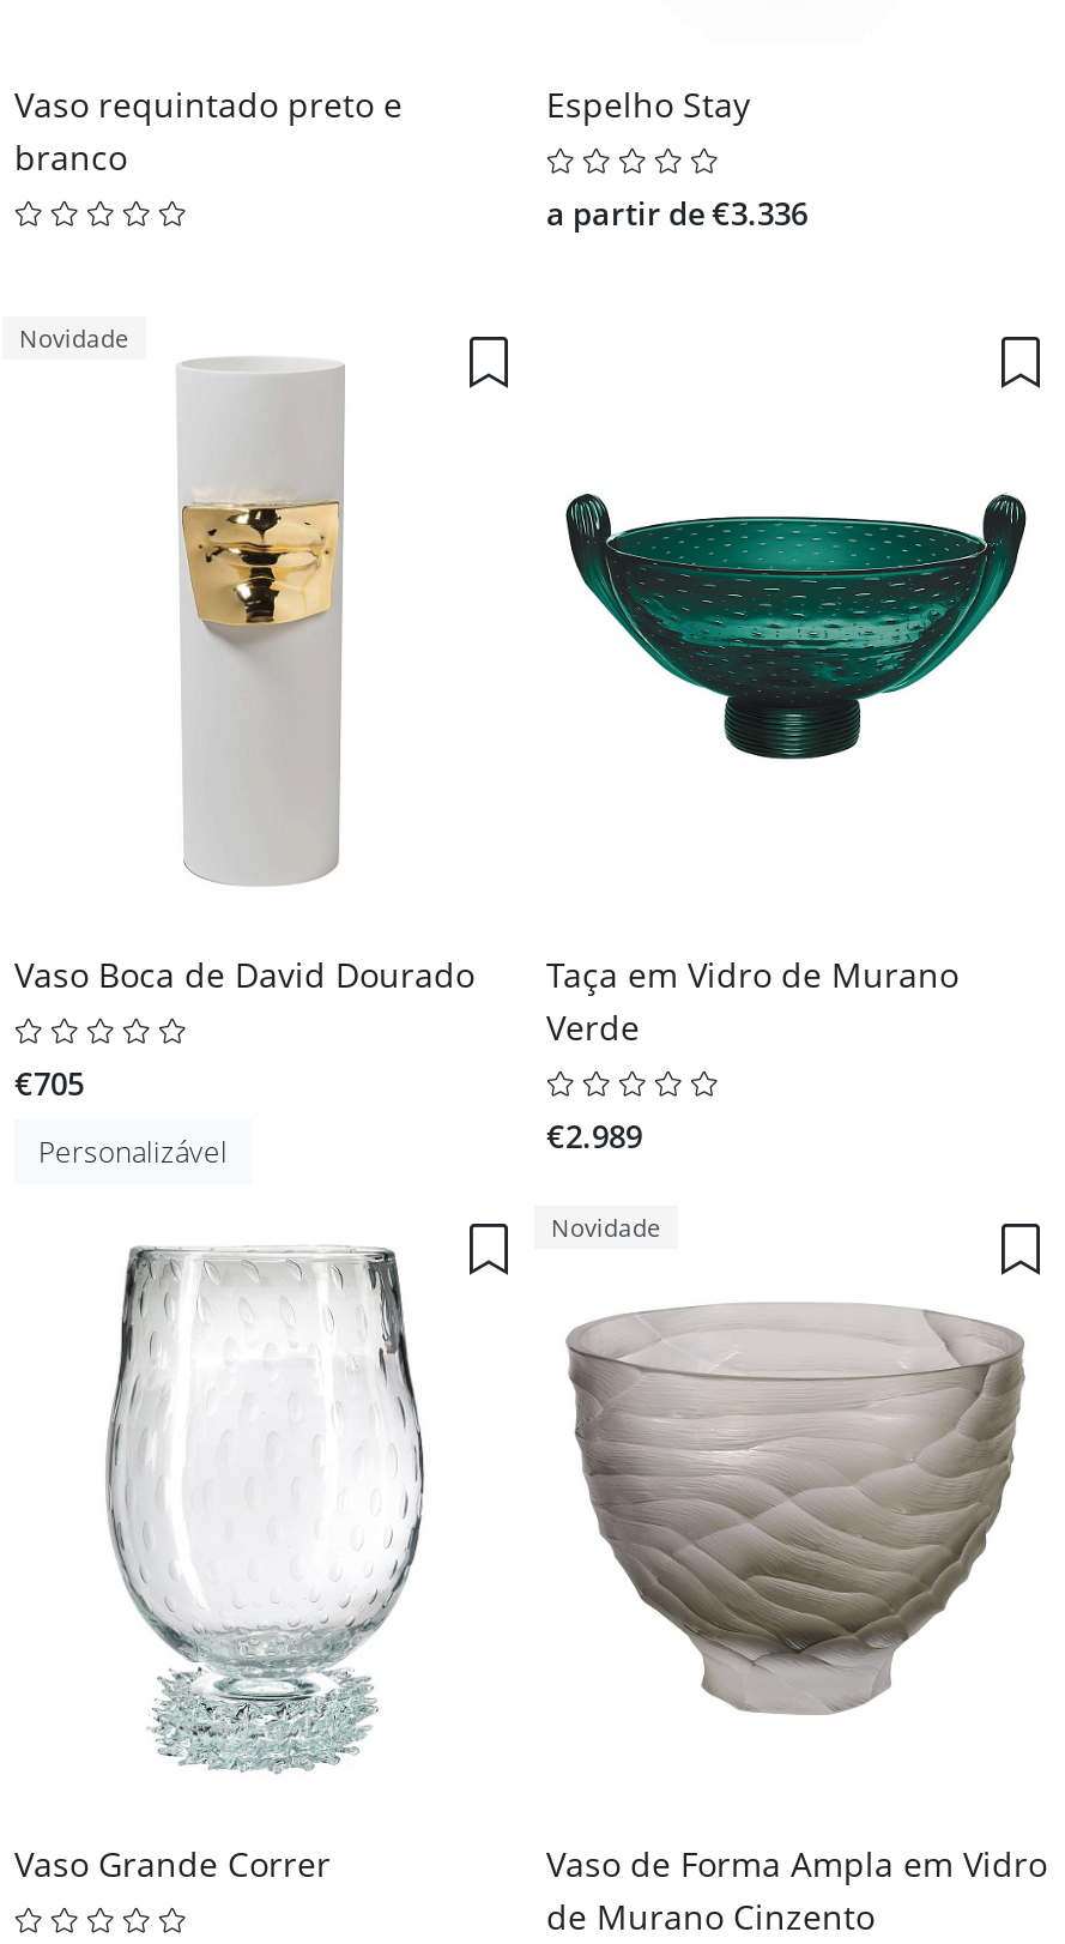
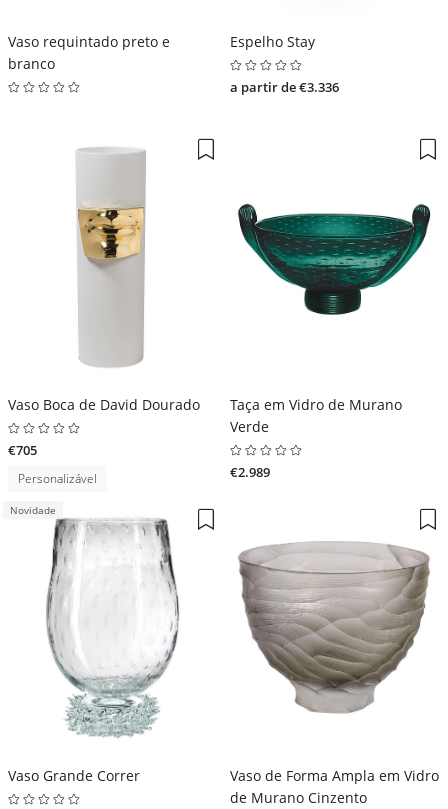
[19,322,129,356] Novidade -> none
none -> [10,503,56,517] Novidade
[551,1211,661,1244] Novidade -> none

